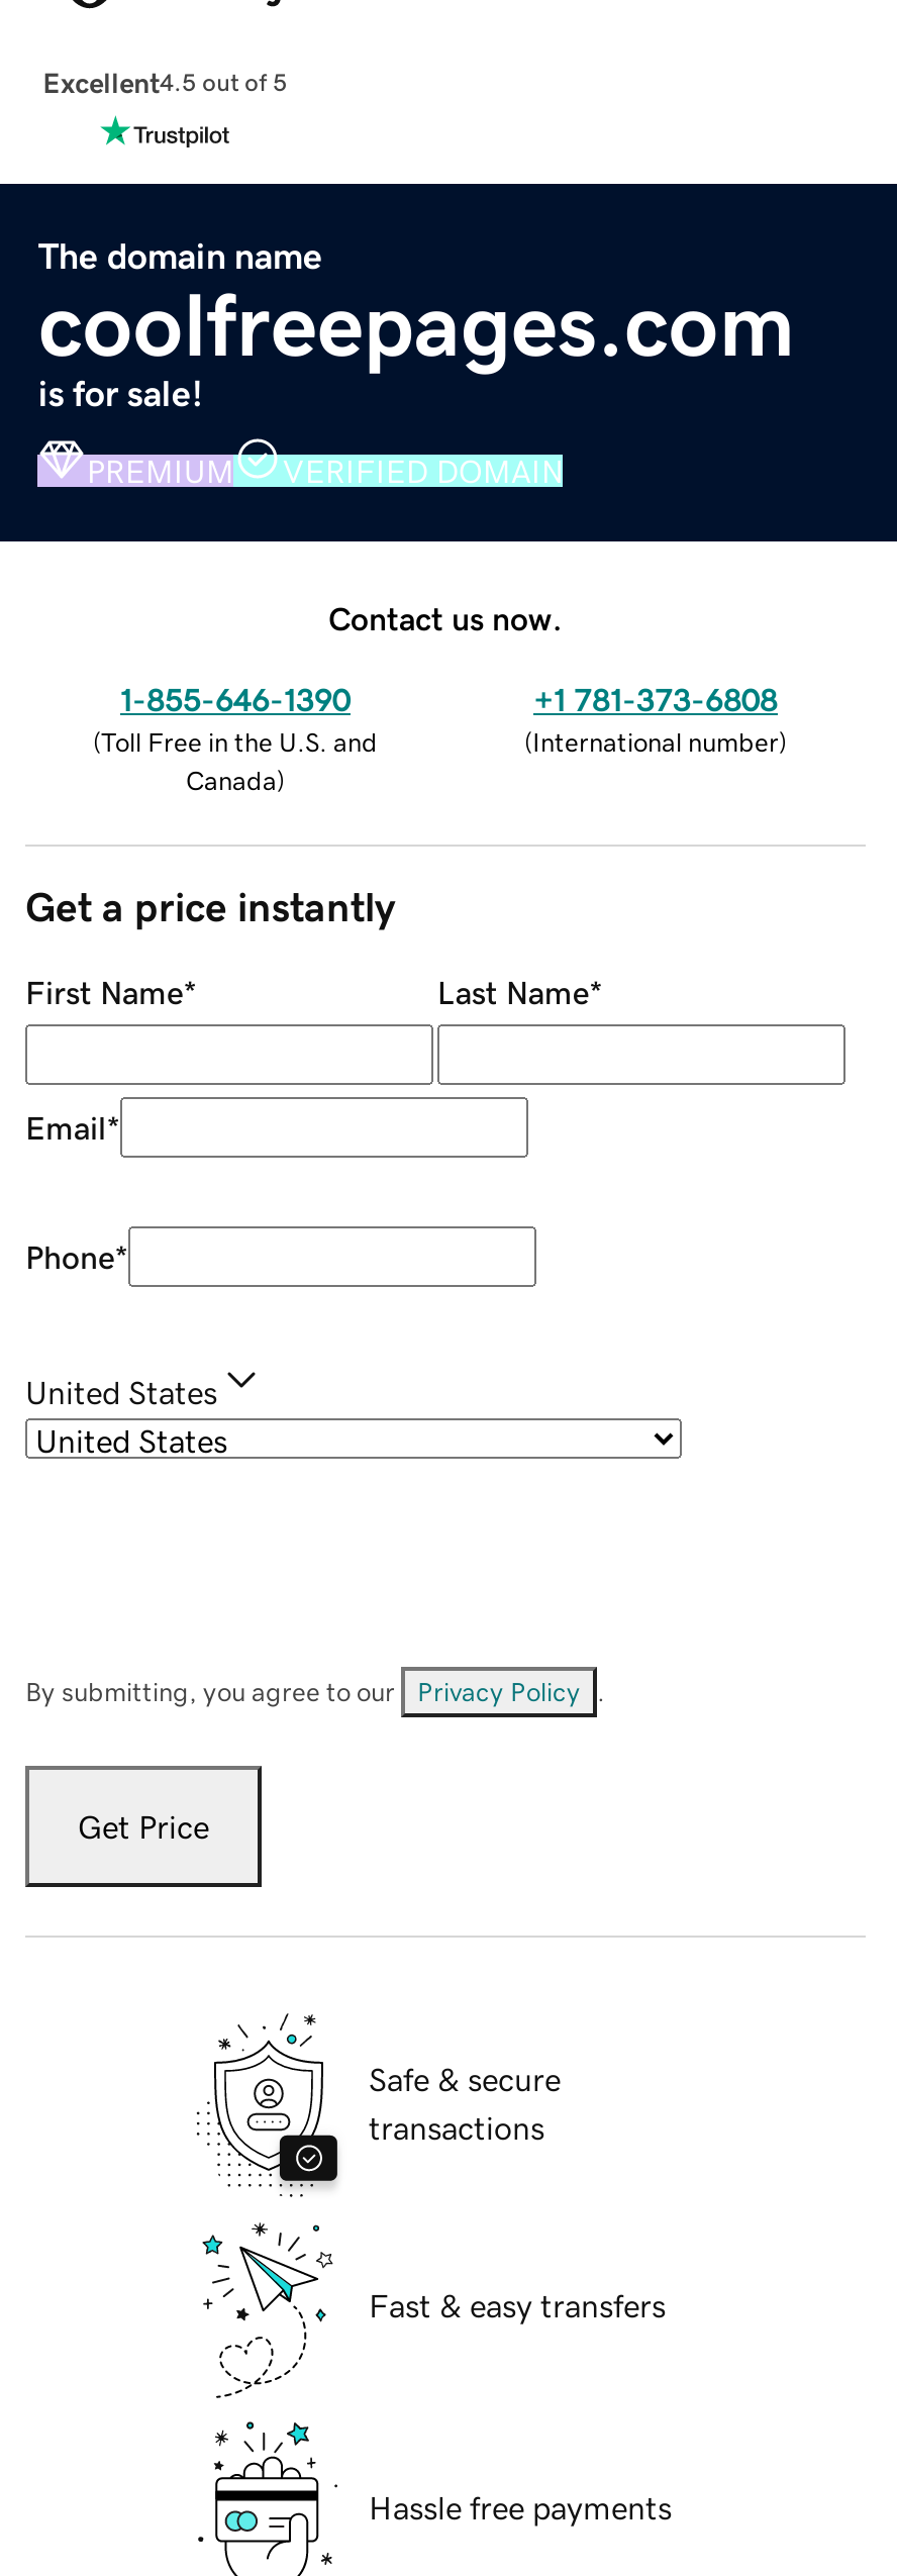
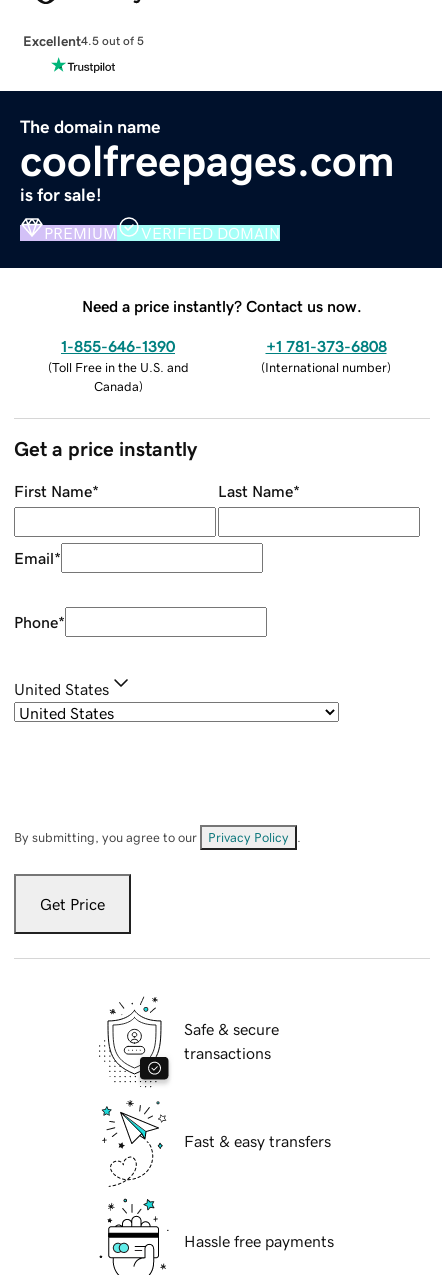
[328,601,563,634] Contact us now. -> [82,298,362,314] Need a price instantly? Contact us now.

